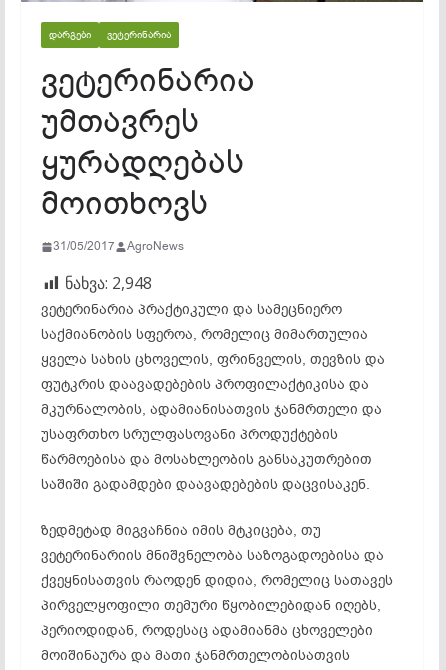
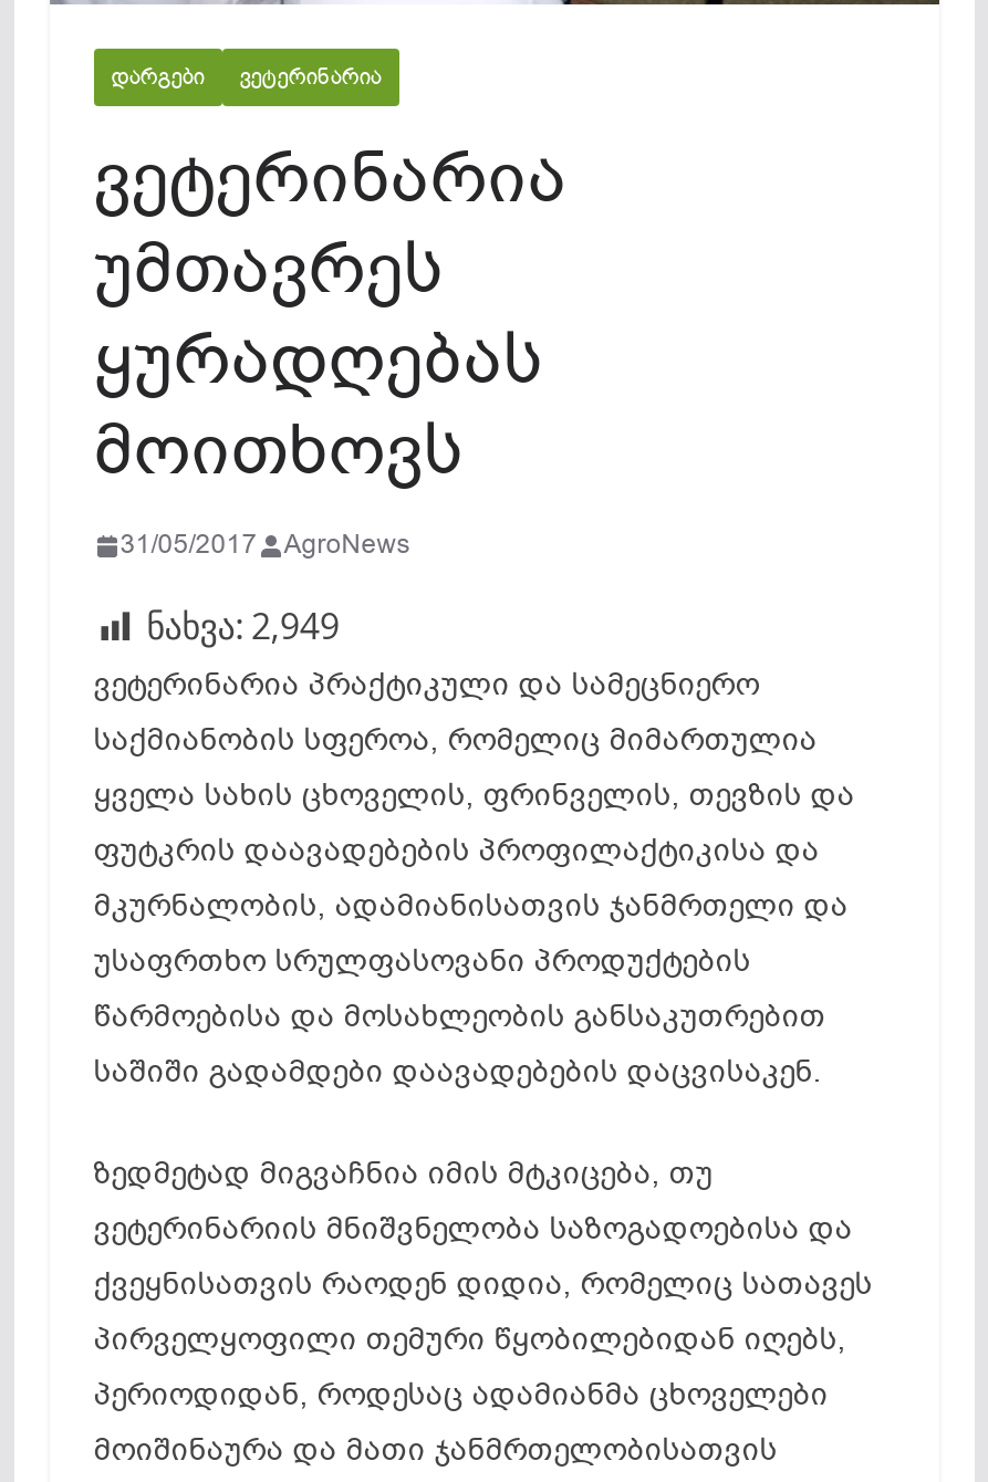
[65,272,152,294] ნახვა: 2,948 -> [146,603,339,651] ნახვა: 2,949

